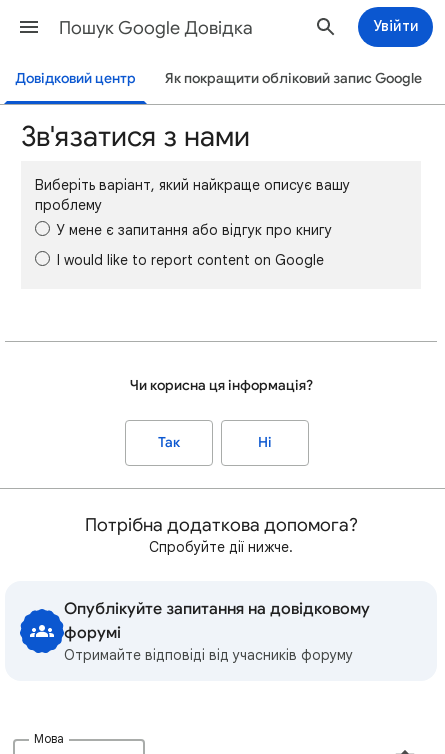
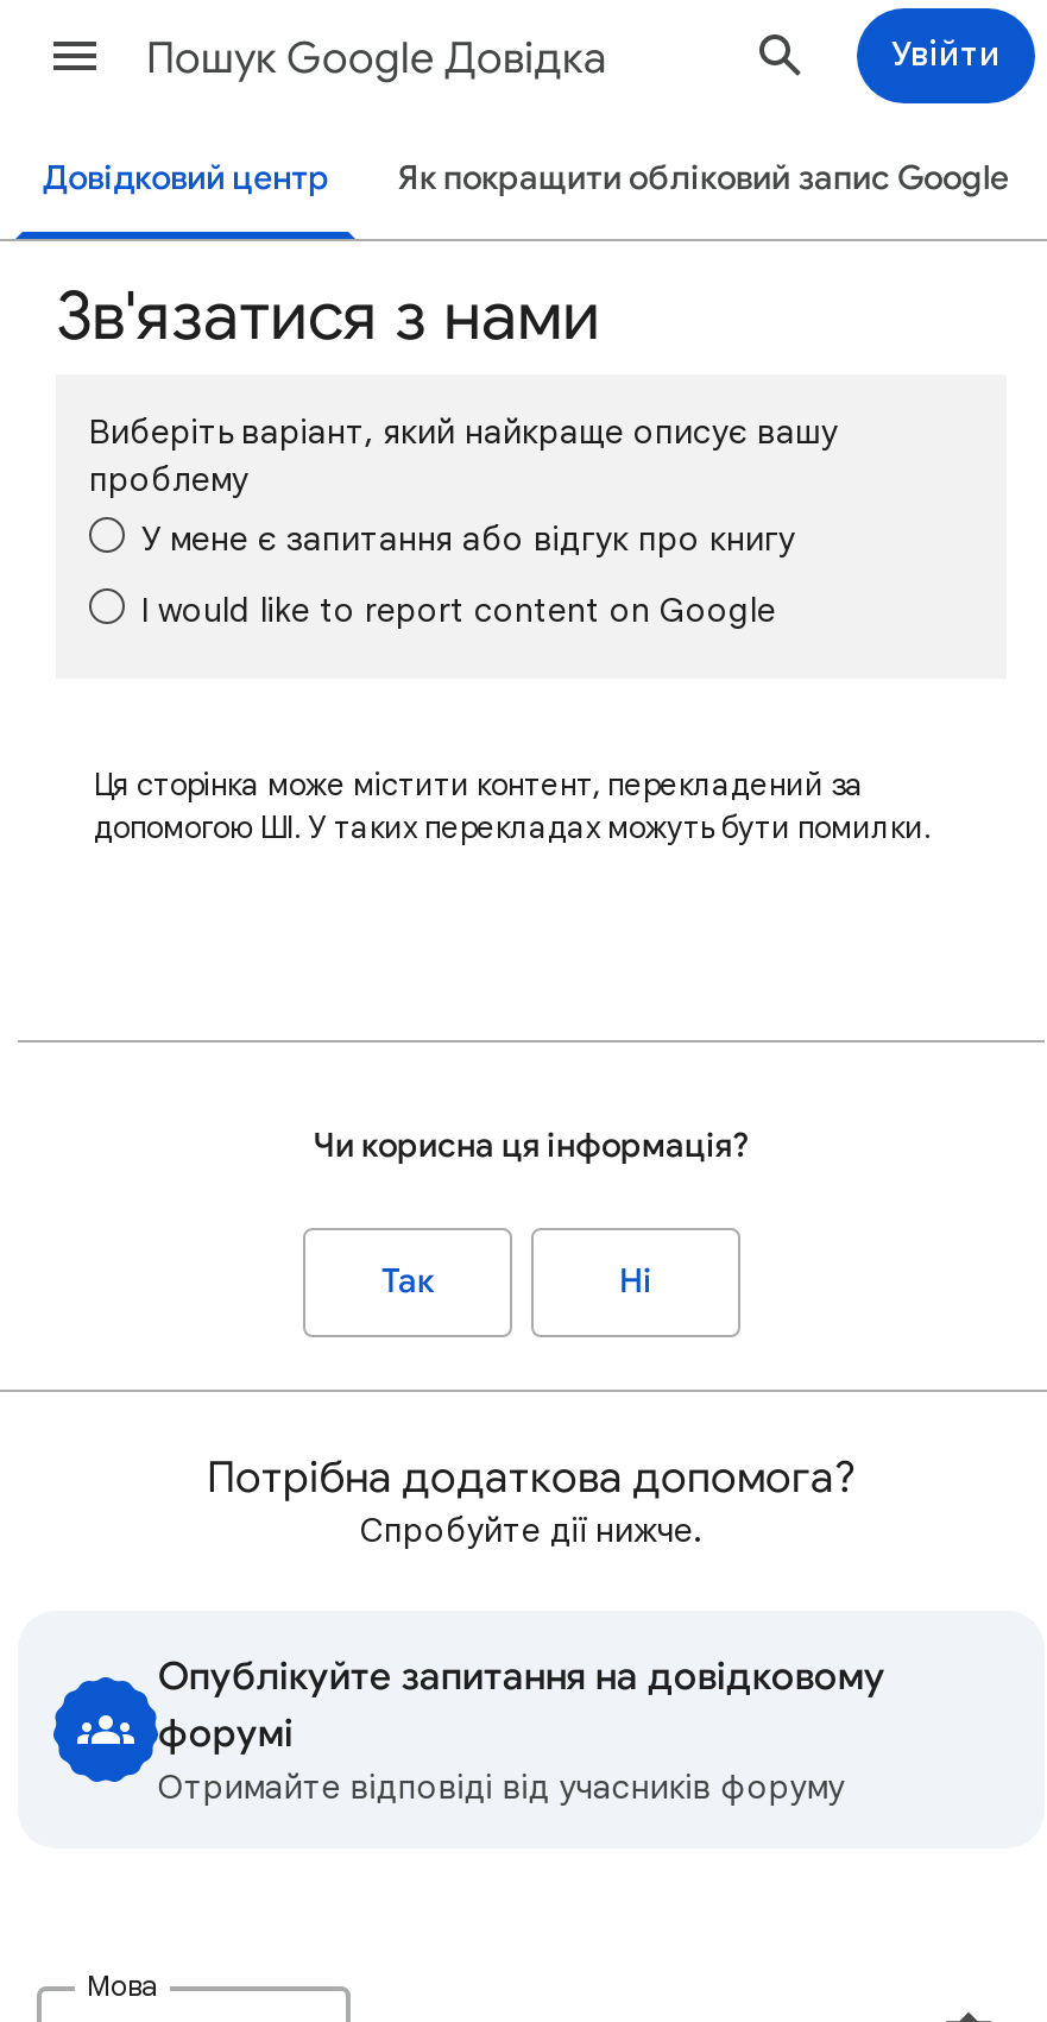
none -> [94,764,931,848] Ця сторінка може містити контент, перекладений за | допомогою ШІ. У таких перекладах можуть бути помилки.

